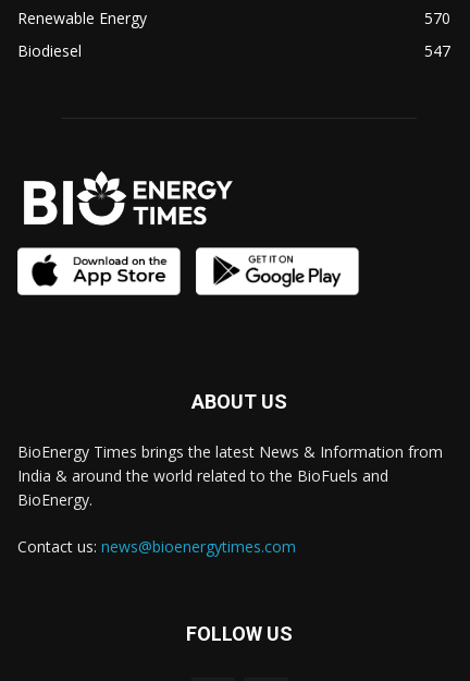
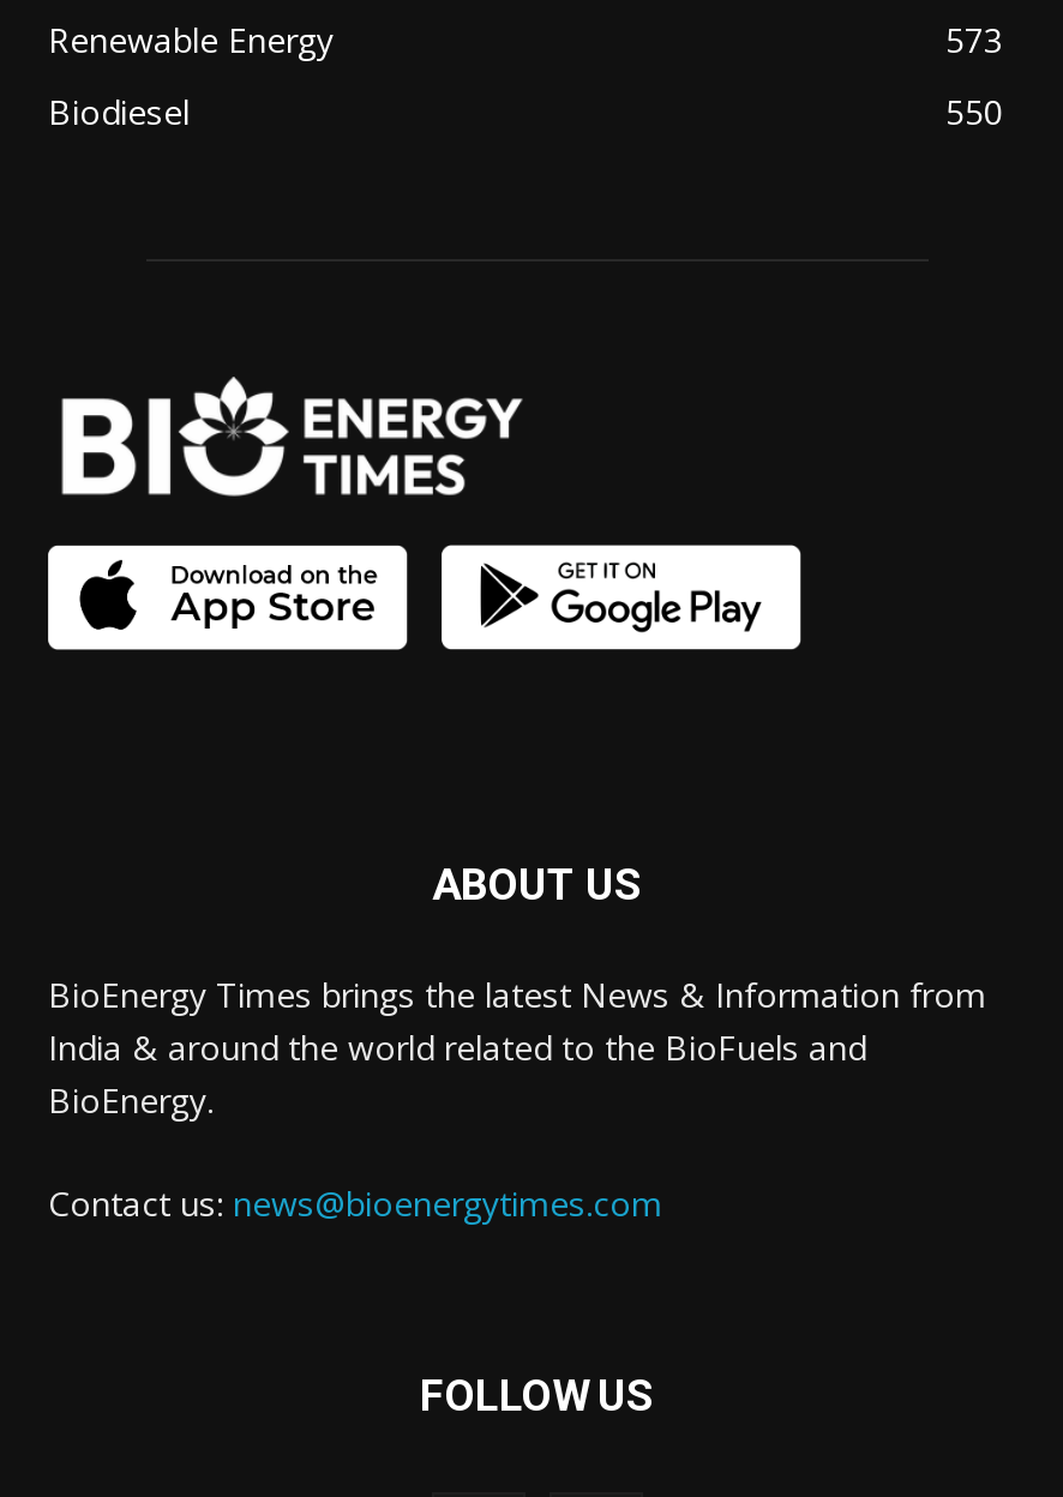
[424,8,450,29] 570 -> [945,18,1003,63] 573
[424,41,450,61] 547 -> [945,89,1003,135] 550

